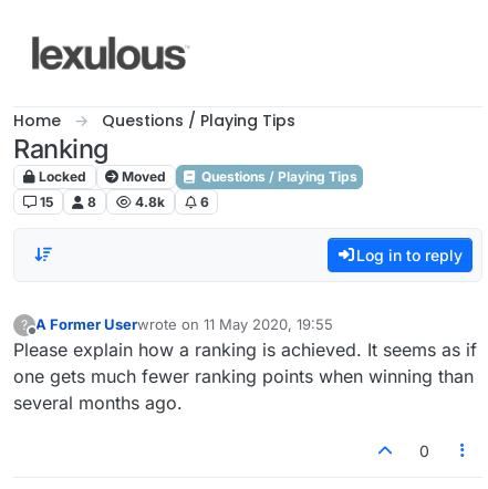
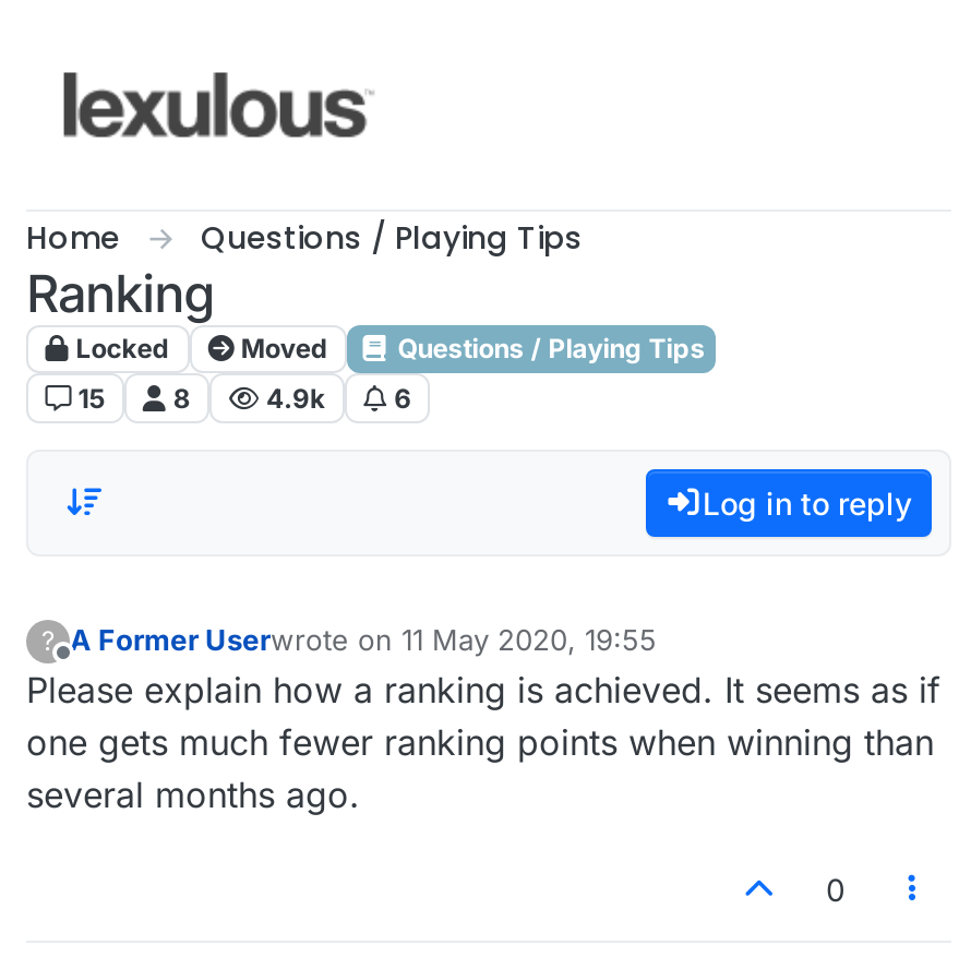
[135,193,165,210] 4.8k -> [266,381,325,414] 4.9k

